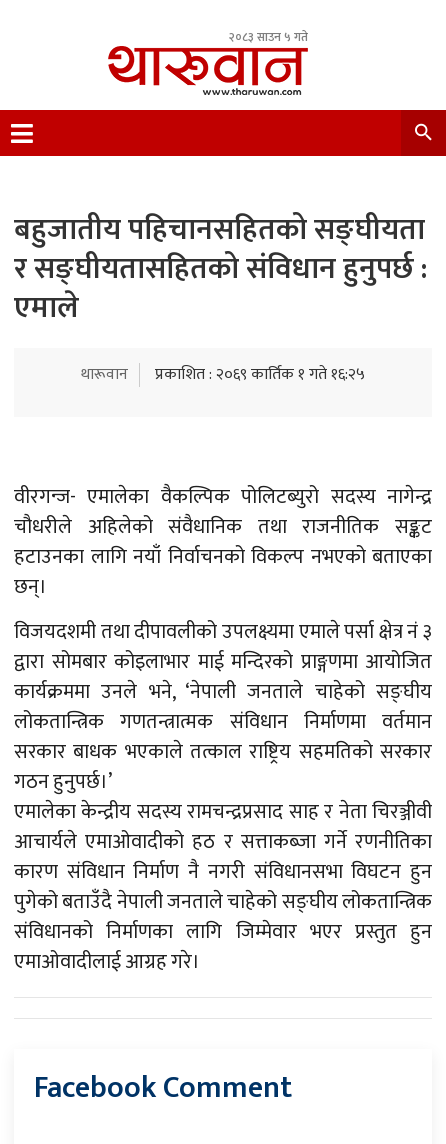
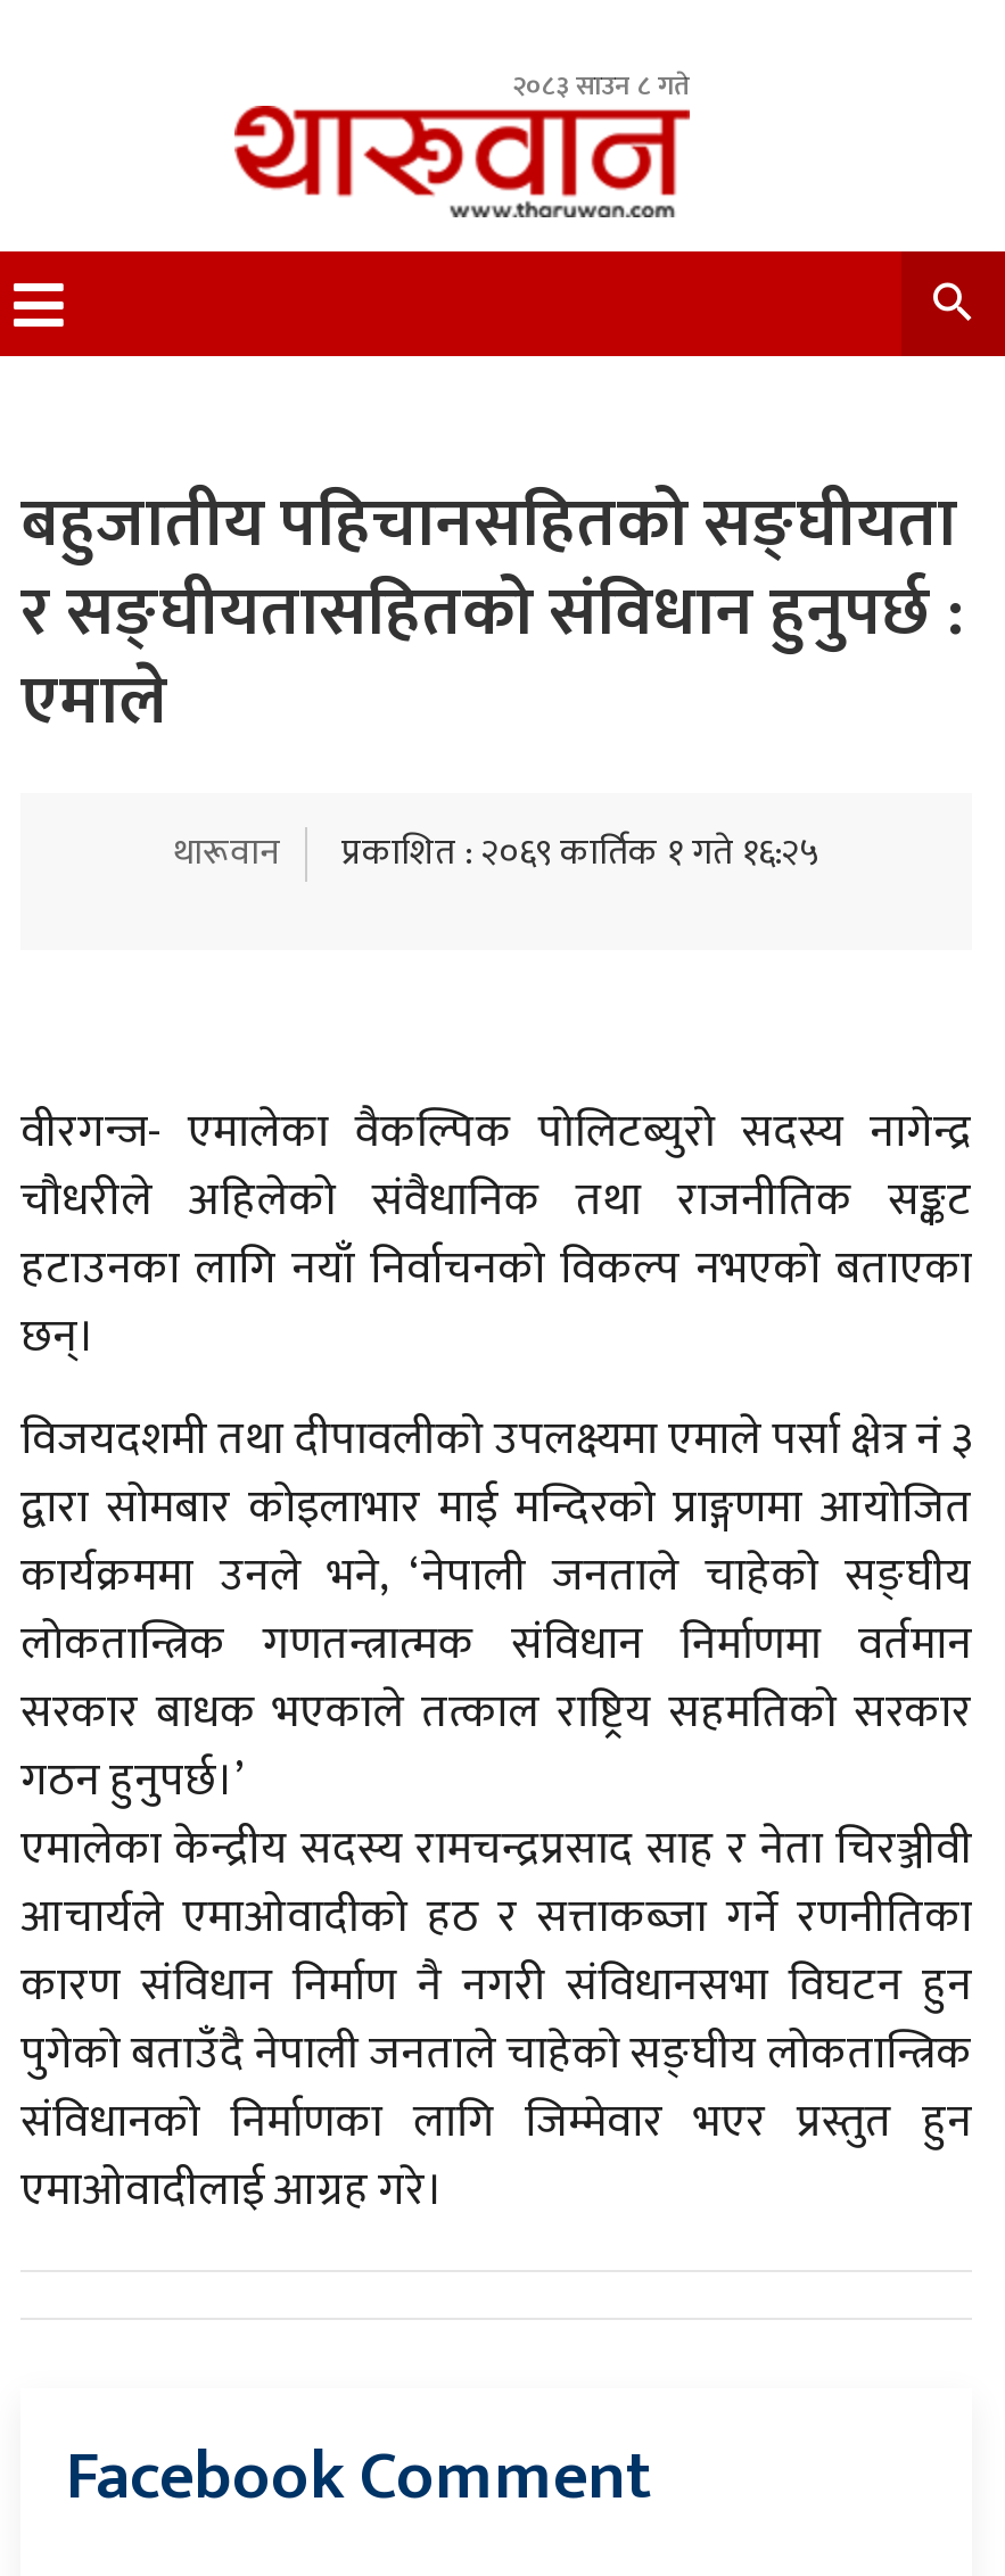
[229,27,308,47] २०८३ साउन ५ गते -> [512,63,690,108] २०८३ साउन ८ गते

